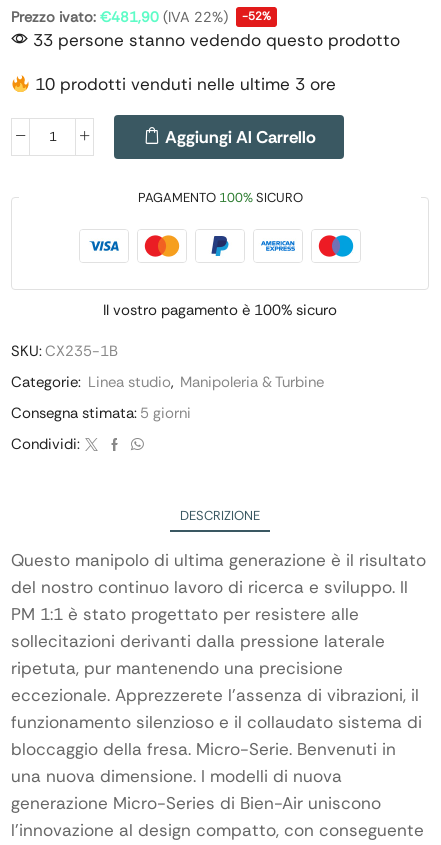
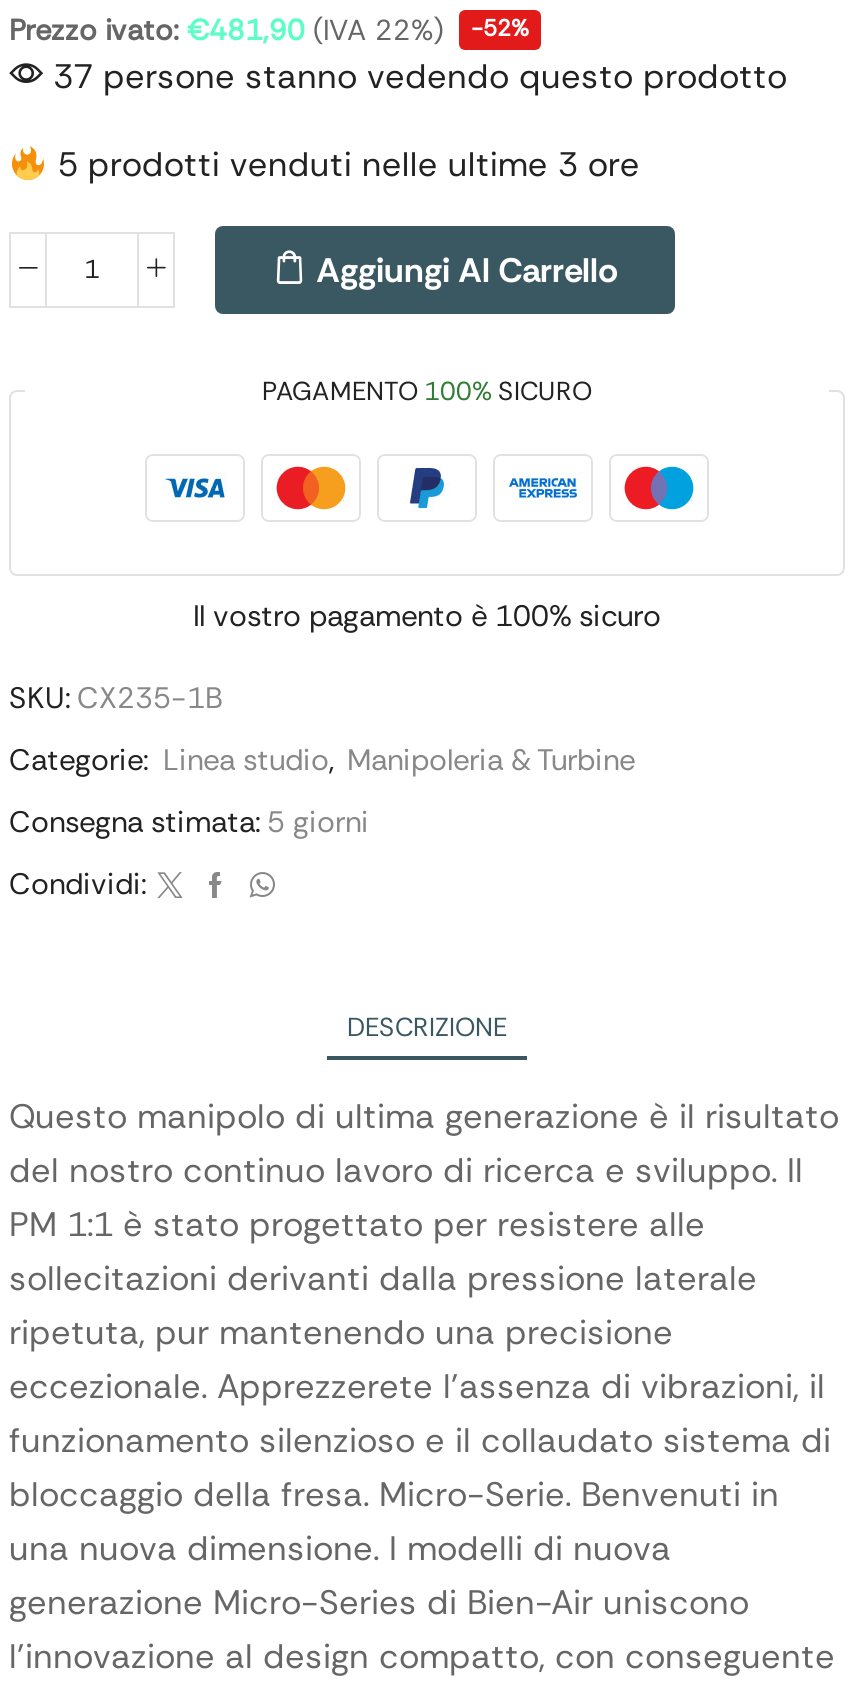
[28,29,400,51] 33 persone stanno vedendo questo prodotto -> [43,54,787,98] 37 persone stanno vedendo questo prodotto
[30,73,336,95] 10 prodotti venduti nelle ultime 3 ore -> [48,142,640,186] 5 prodotti venduti nelle ultime 3 ore

